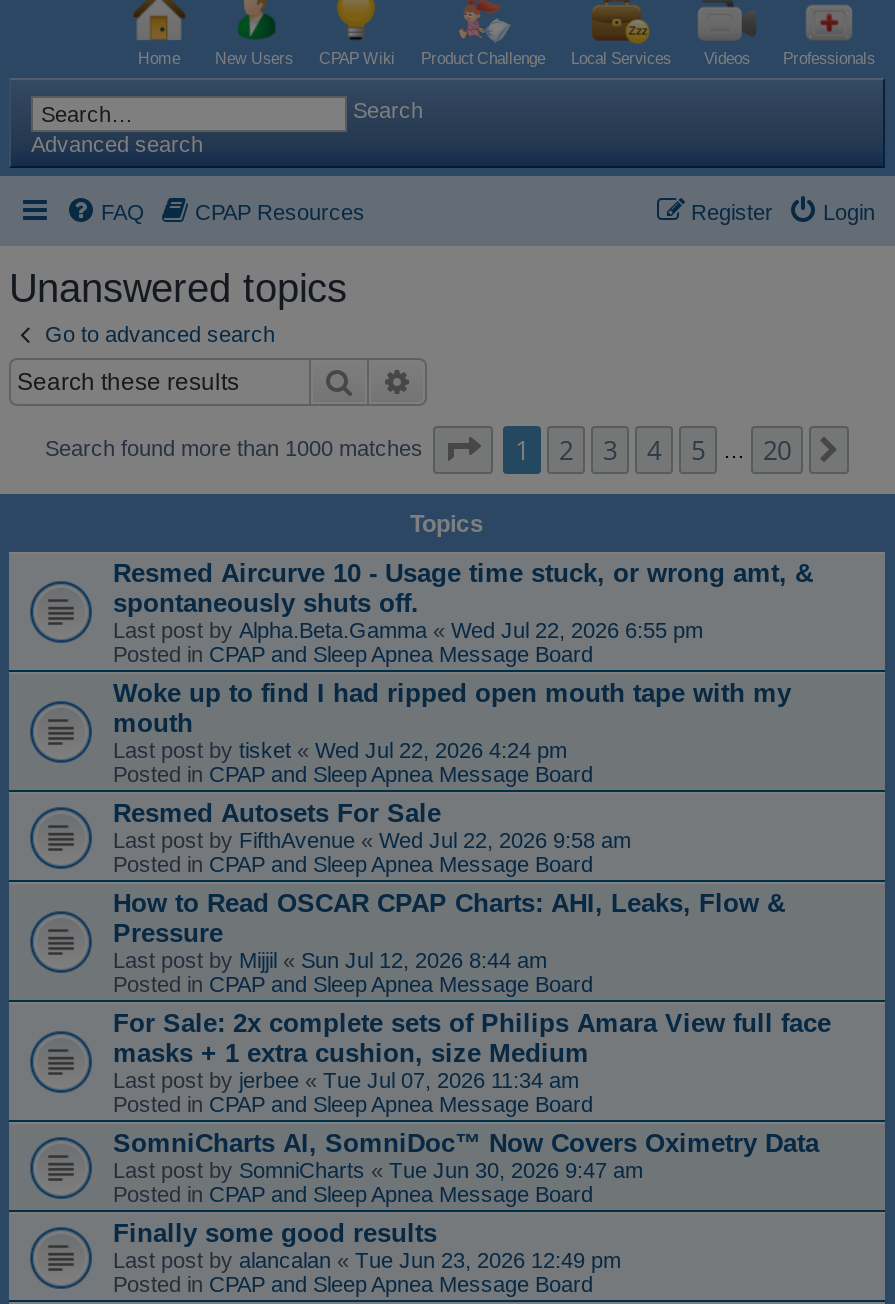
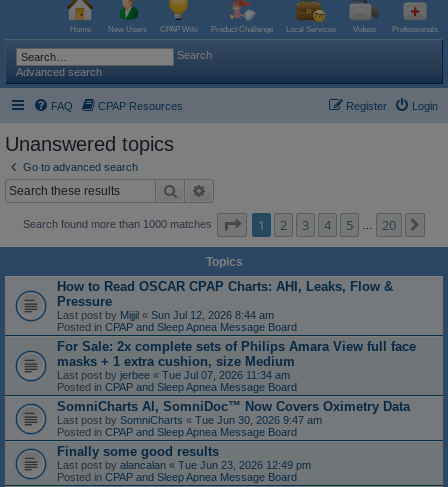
[113,558,813,876] Resmed Aircurve 10 - Usage time stuck, or wrong amt, & | spontaneously shuts off. | Last post by Alpha.Beta.Gamma «Wed Jul 22, 2026 6:55 pm | Posted in CPAP and Sleep Apnea Message Board | Woke up to find I had ripped open mouth tape with my | mouth | Last post by tisket «Wed Jul 22, 2026 4:24 pm | Posted in CPAP and Sleep Apnea Message Board | Resmed Autosets For Sale | Last post by FifthAvenue «Wed Jul 22, 2026 9:58 am | Posted in CPAP and Sleep Apnea Message Board -> none

